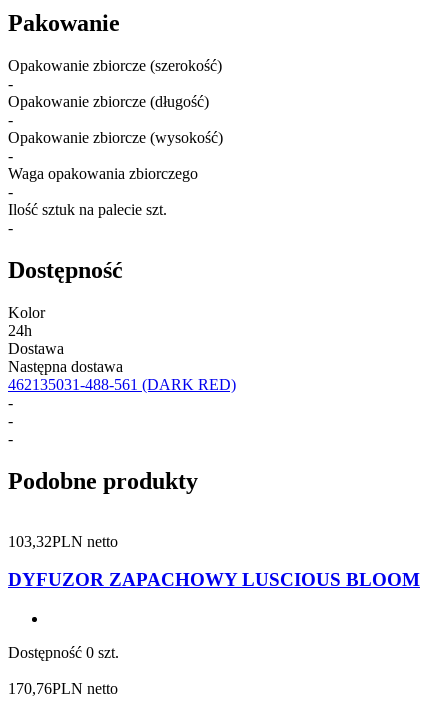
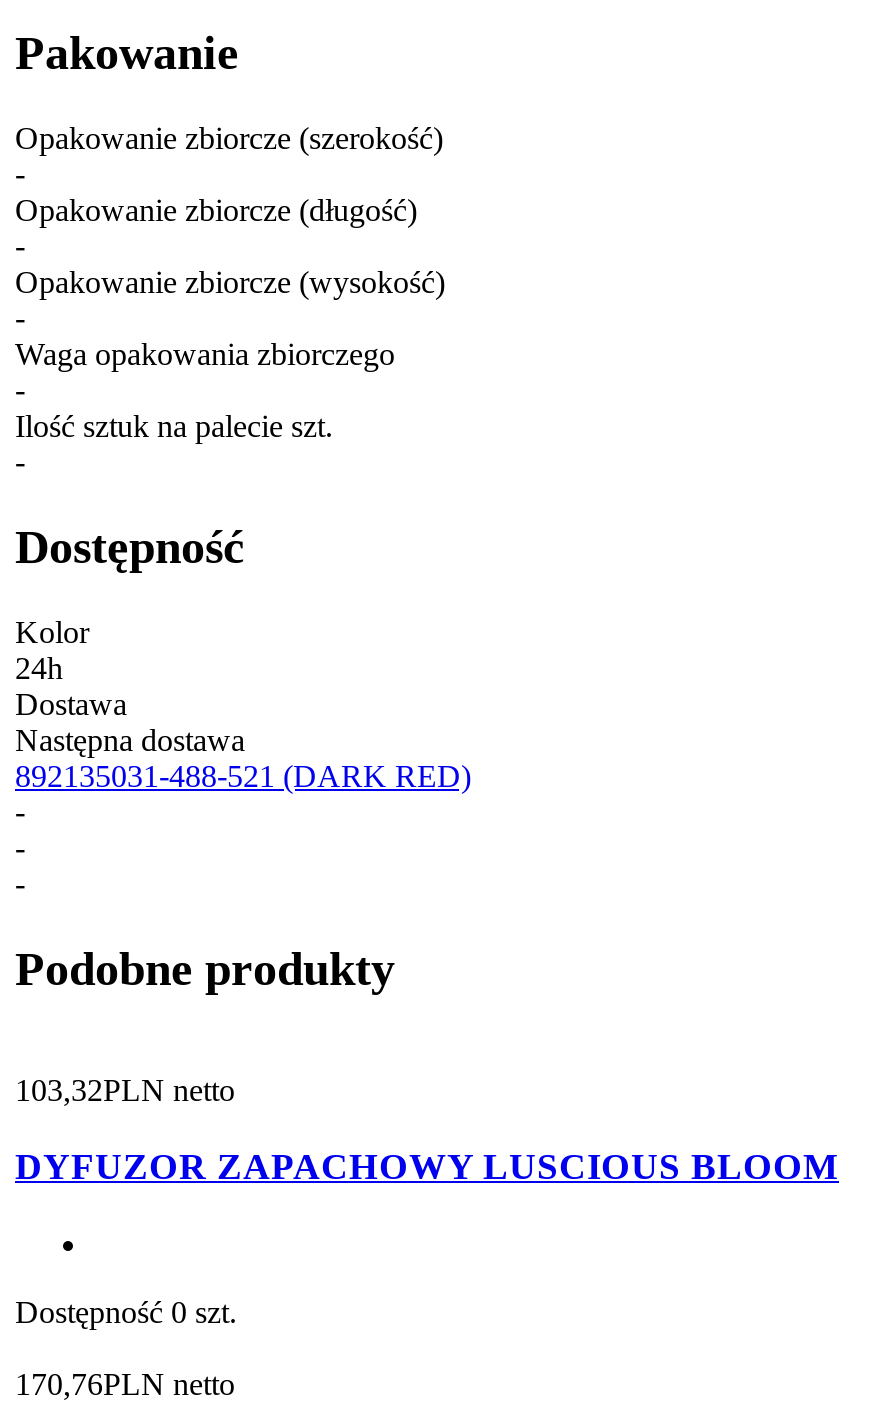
[8,376,236,393] 462135031-488-561 (DARK RED) -> [15,759,471,793] 892135031-488-521 (DARK RED)

